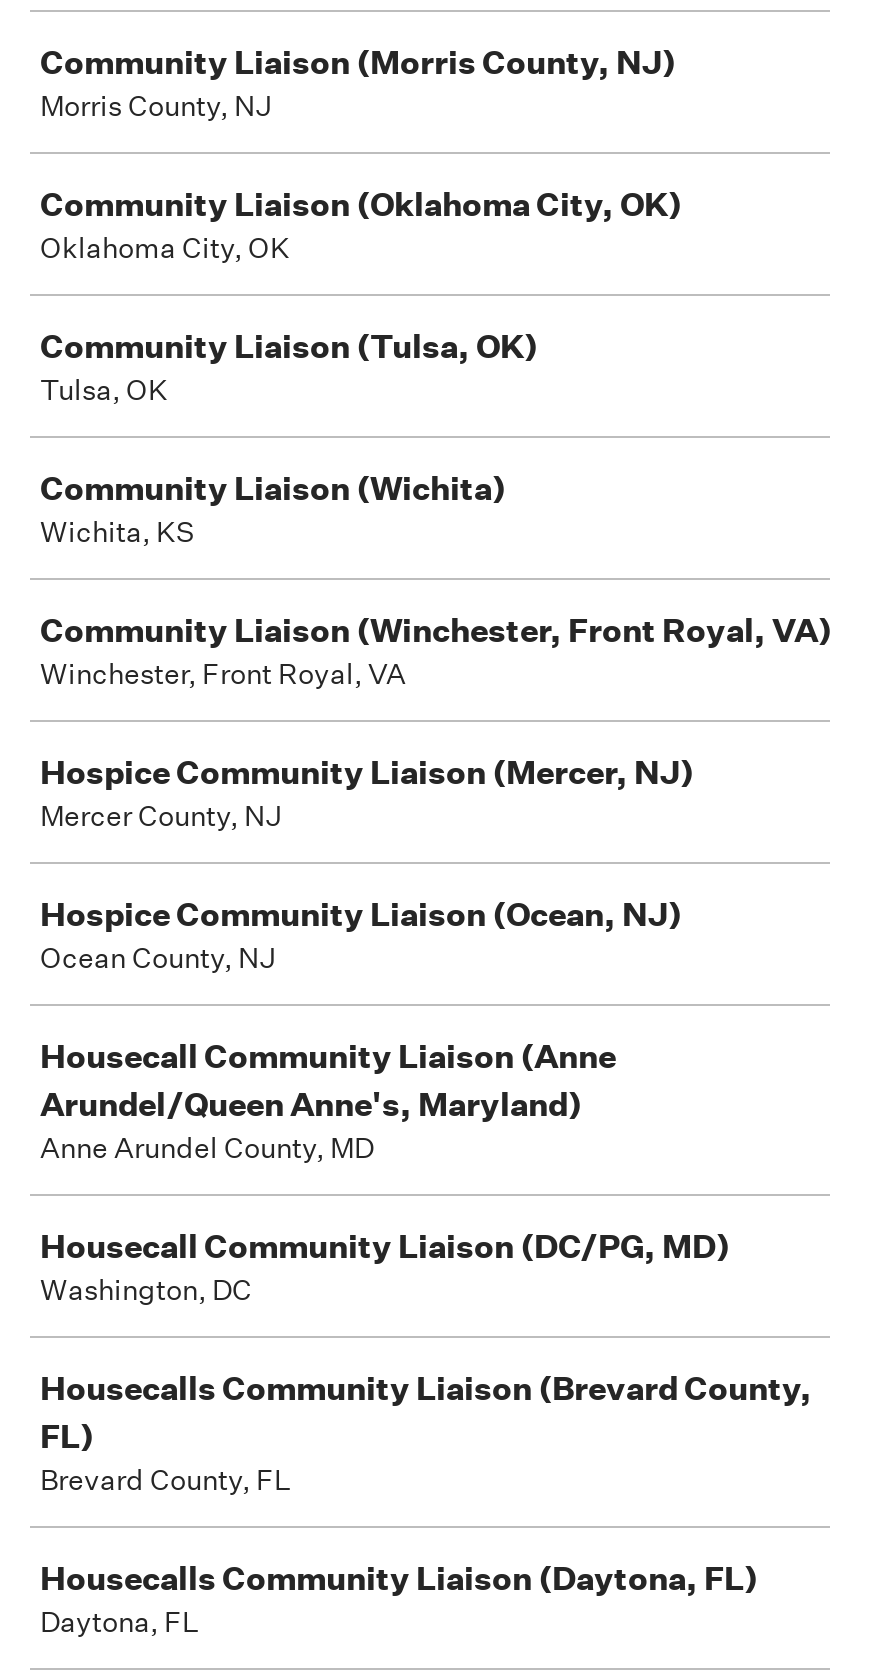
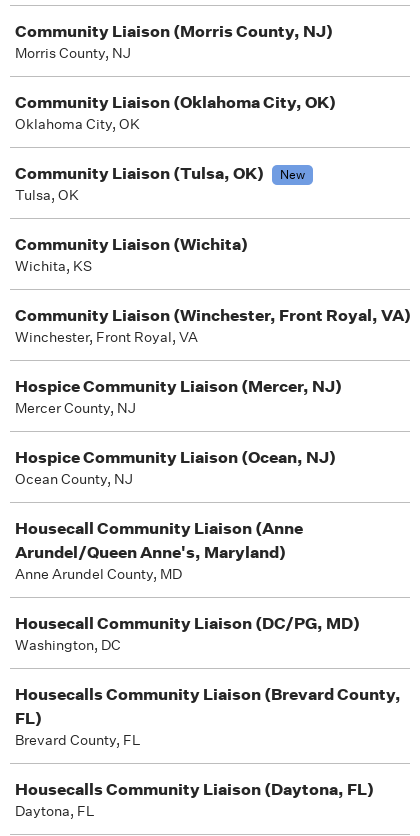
none -> [280,166,305,183] New

